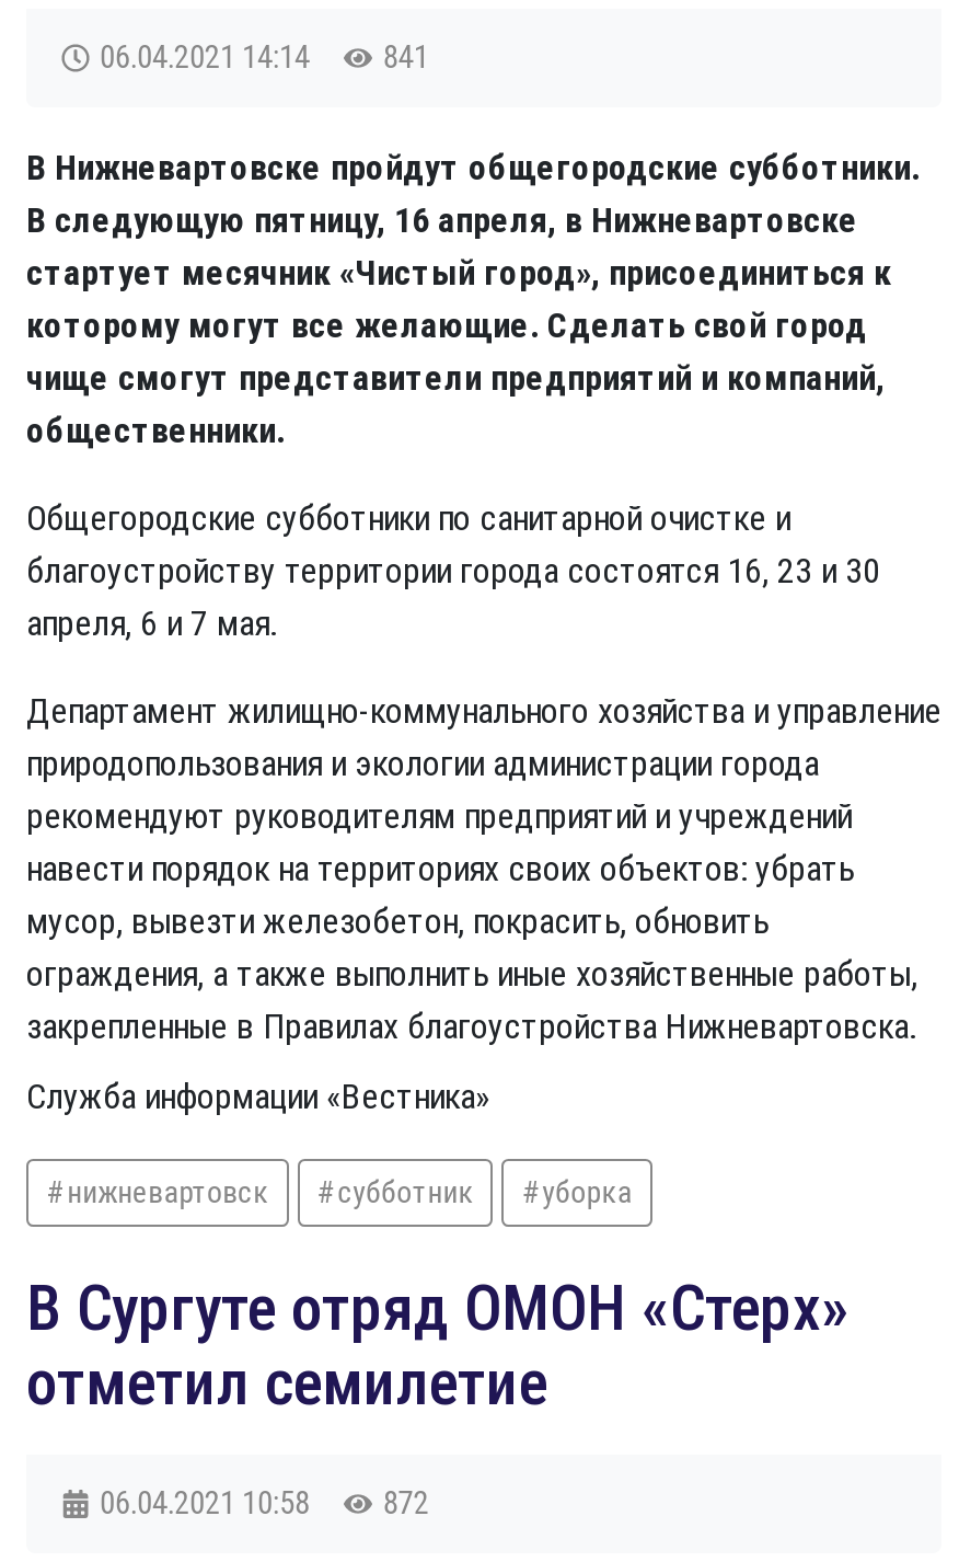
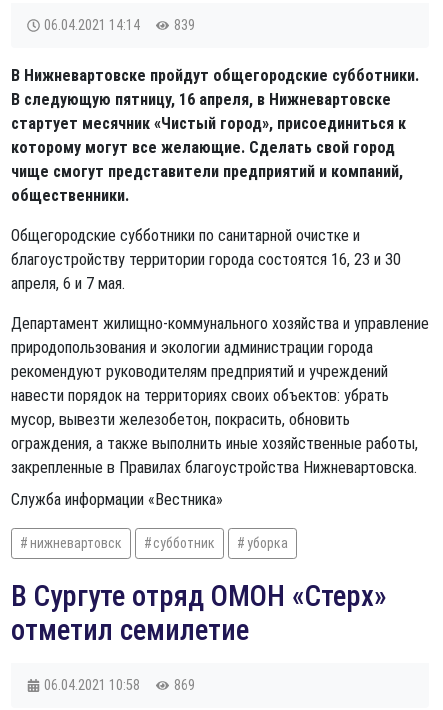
[99,39,429,77] 06.04.2021 14:14 841 -> [44,17,195,34] 06.04.2021 14:14 839
[99,1485,429,1523] 06.04.2021 10:58 872 -> [44,677,195,694] 06.04.2021 10:58 869

